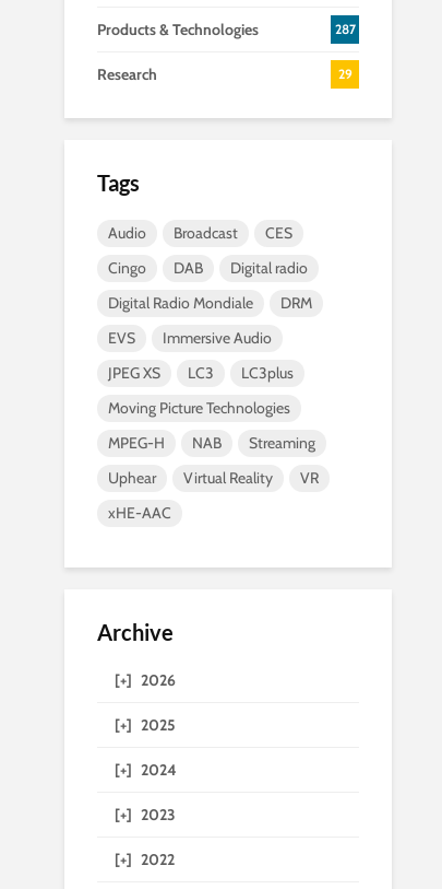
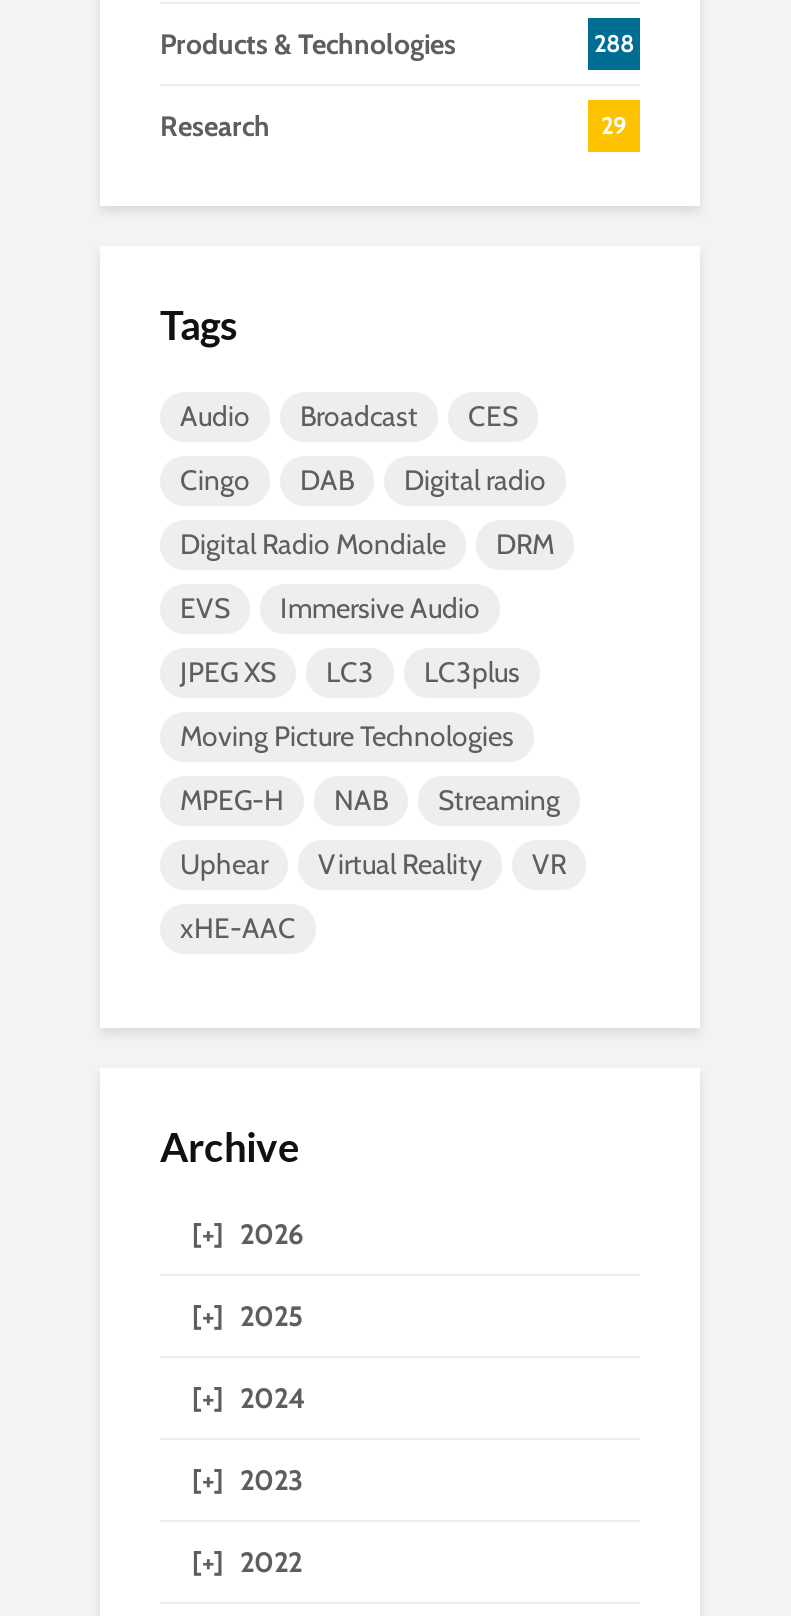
[335,21,355,37] 287 -> [594,28,634,58] 288

